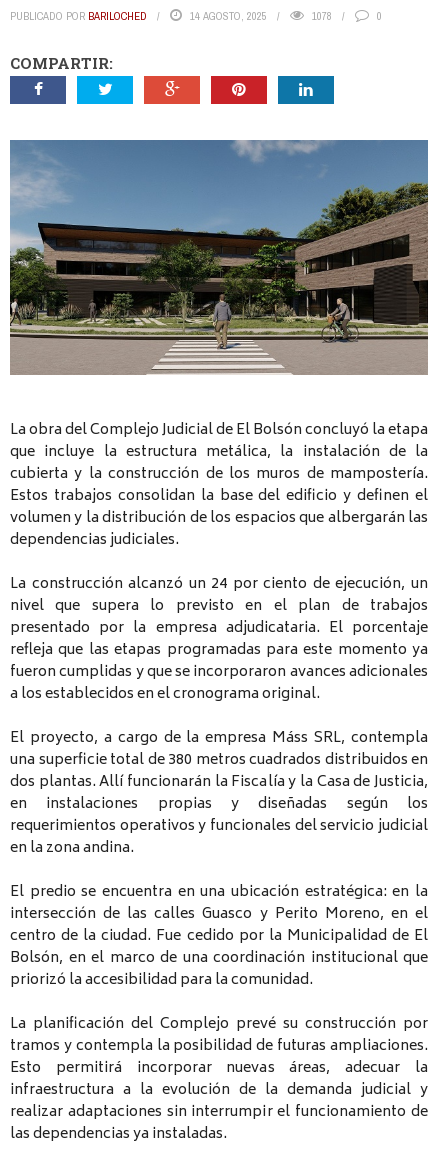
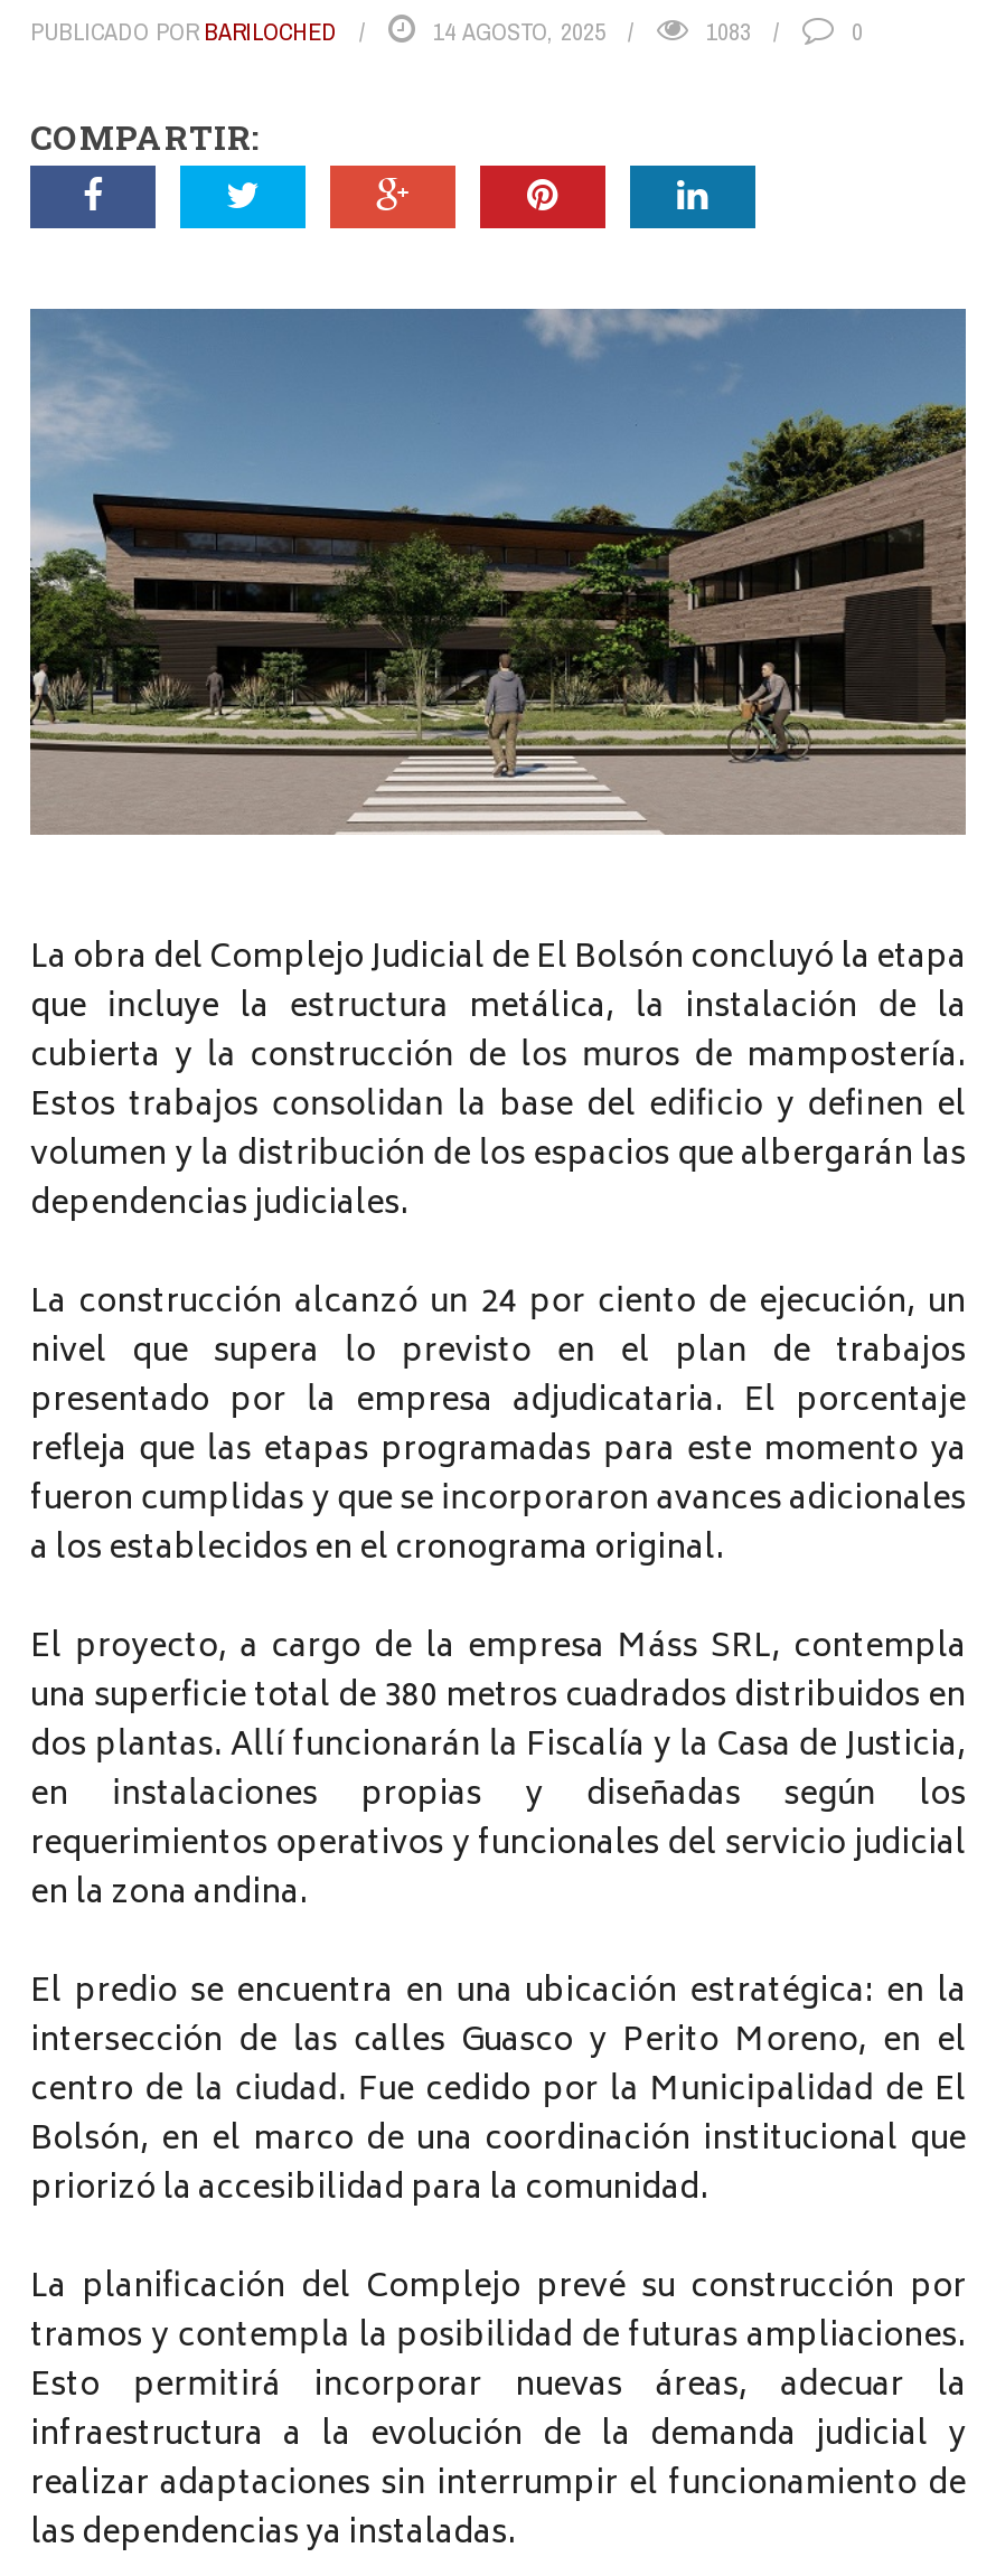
[312,9,332,23] 1078 -> [706,16,751,47] 1083

